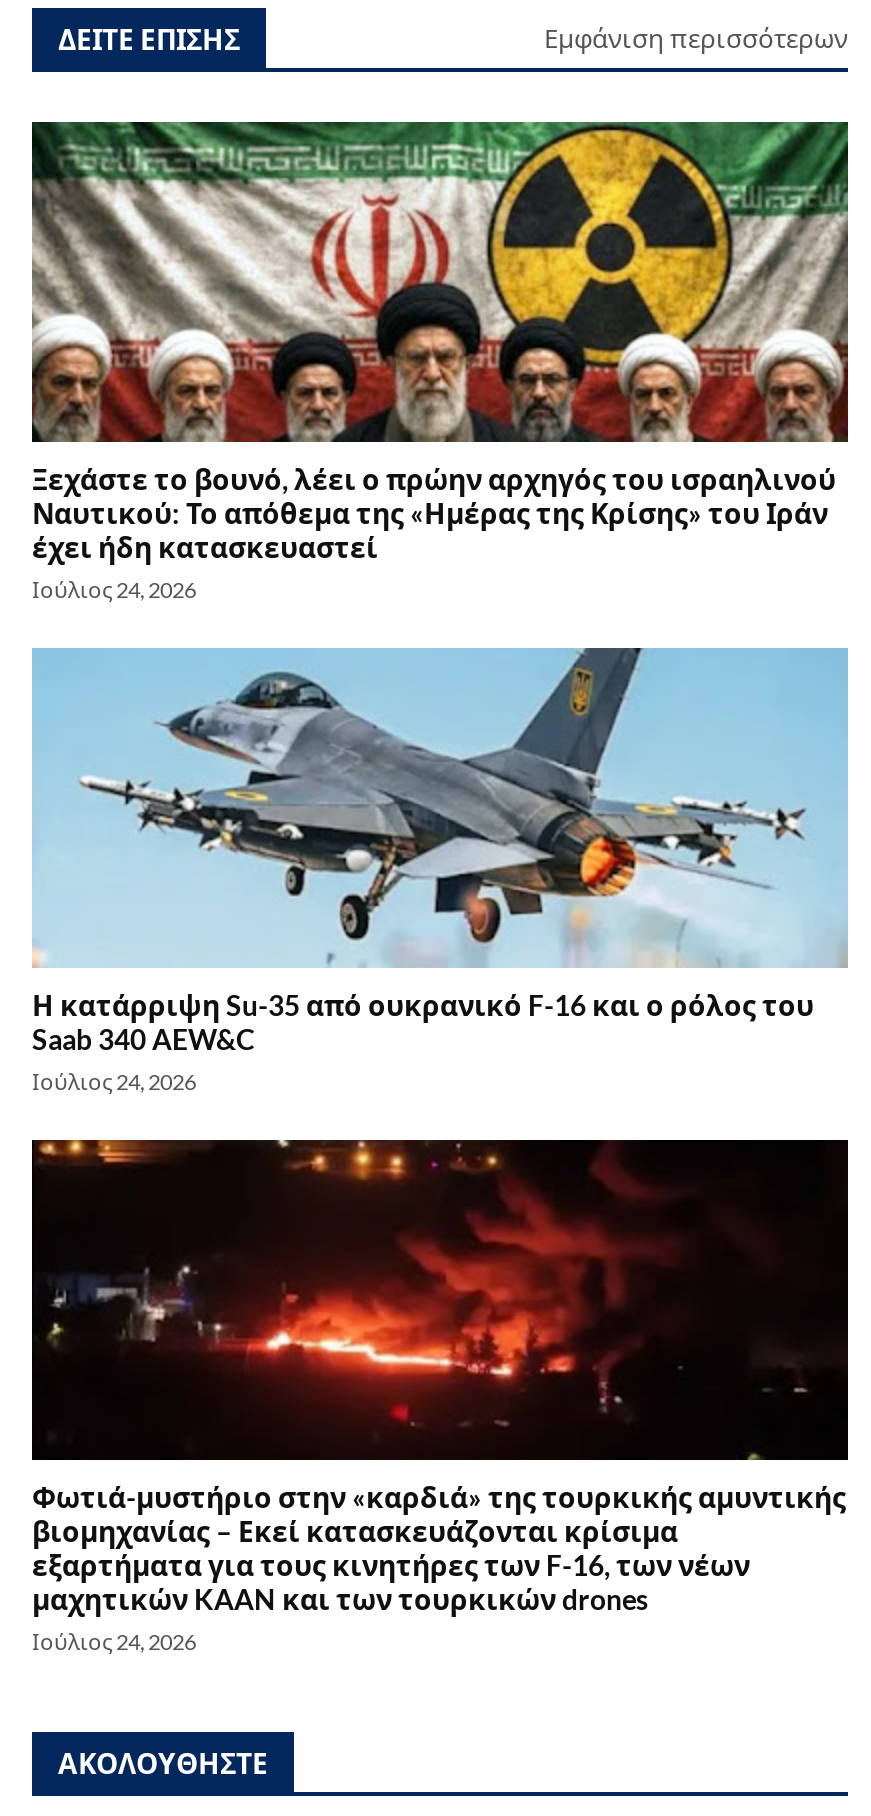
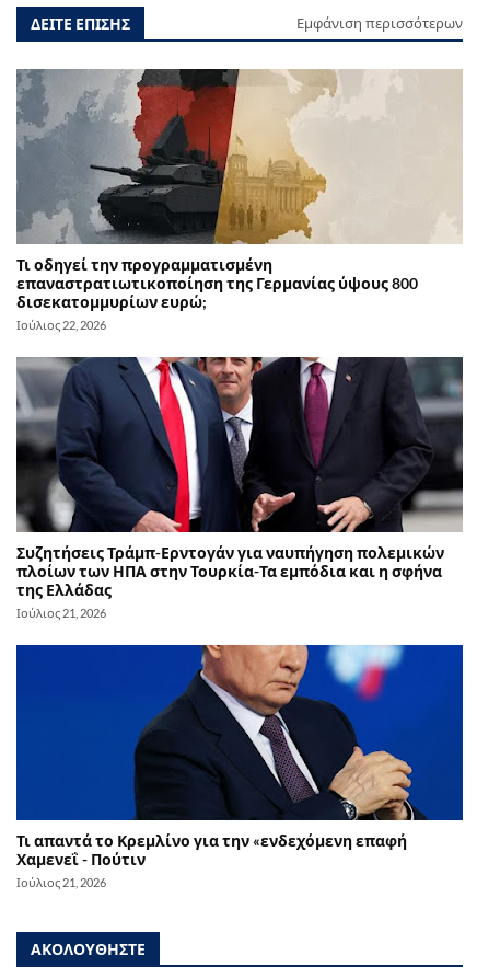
[30,120,850,603] [image] | Ξεχάστε το βουνό, λέει ο πρώην αρχηγός του ισραηλινού | Ναυτικού: Το απόθεμα της «Ημέρας της Κρίσης» του Ιράν | έχει ήδη κατασκευαστεί | Ιούλιος 24, 2026 -> [16,69,463,332] [image] | Τι οδηγεί την προγραμματισμένη | επαναστρατιωτικοποίηση της Γερμανίας ύψους 800 | δισεκατομμυρίων ευρώ; | Ιούλιος 22, 2026
[32,646,848,1095] [image] | Η κατάρριψη Su-35 από ουκρανικό F-16 και ο ρόλος του | Saab 340 AEW&C | Ιούλιος 24, 2026 -> [15,356,464,620] [image] | Συζητήσεις Τράμπ-Ερντογάν για ναυπήγηση πολεμικών | πλοίων των ΗΠΑ στην Τουρκία-Τα εμπόδια και η σφήνα | της Ελλάδας | Ιούλιος 21, 2026
[30,1138,850,1466] [image] -> [15,626,464,786] [image]
[32,1481,846,1655] Φωτιά-μυστήριο στην «καρδιά» της τουρκικής αμυντικής | βιομηχανίας – Εκεί κατασκευάζονται κρίσιμα | εξαρτήματα για τους κινητήρες των F-16, των νέων | μαχητικών KAAN και των τουρκικών drones | Ιούλιος 24, 2026 -> [16,832,407,890] Τι απαντά το Κρεμλίνο για την «ενδεχόμενη επαφή | Χαμενεΐ - Πούτιν | Ιούλιος 21, 2026

